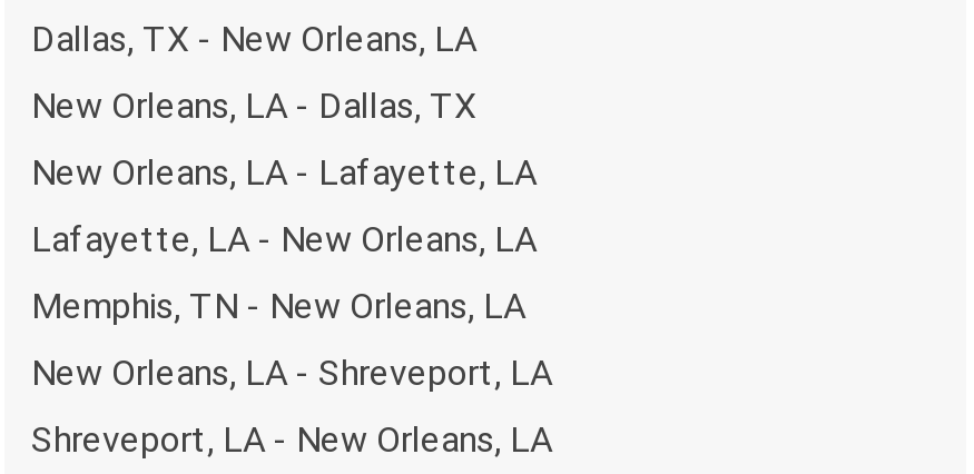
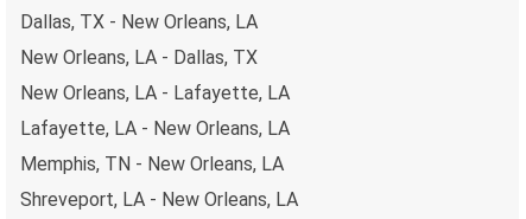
[31,350,552,393] New Orleans, LA - Shreveport, LA -> none

